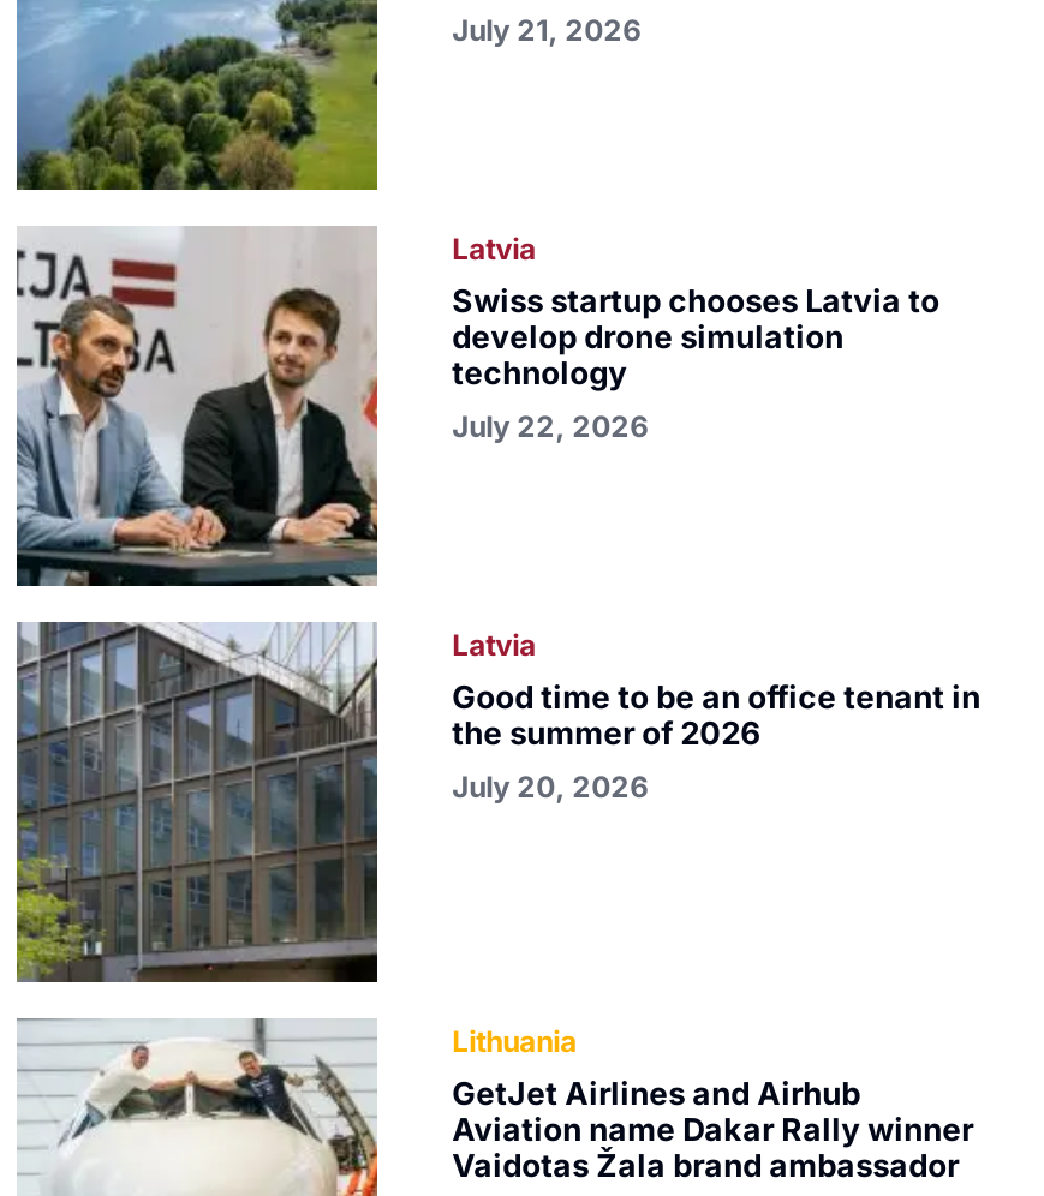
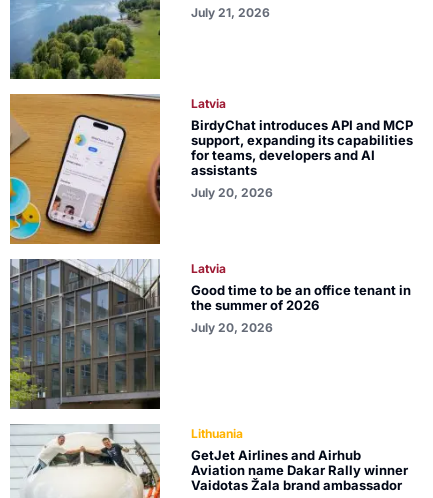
[14,226,940,588] [image] | Swiss startup chooses Latvia to | develop drone simulation | technology | July 22, 2026 -> [9,93,413,245] [image] | BirdyChat introduces API and MCP | support, expanding its capabilities | for teams, developers and AI | assistants | July 20, 2026

